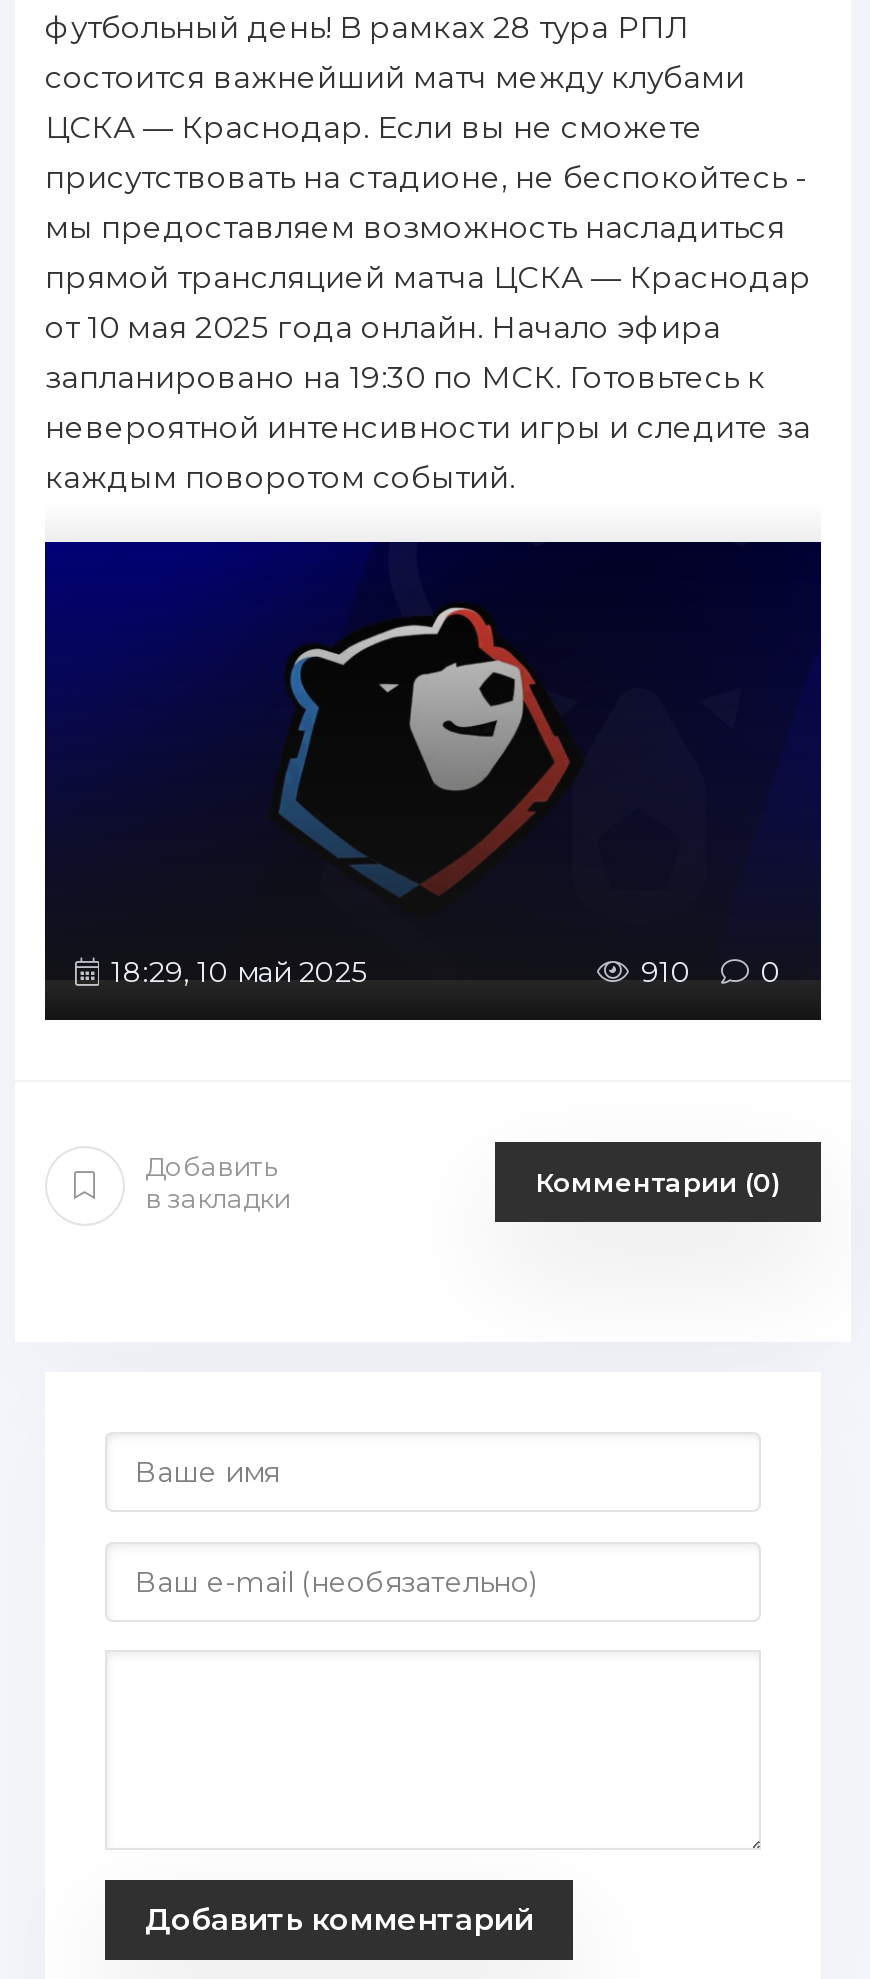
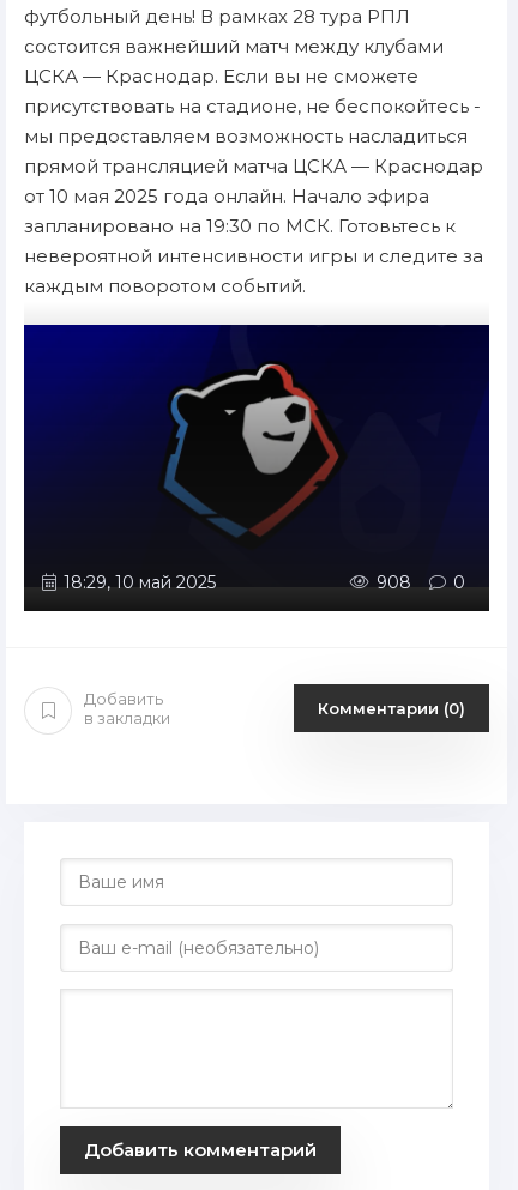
[641,953,691,989] 910 -> [377,571,411,593] 908

